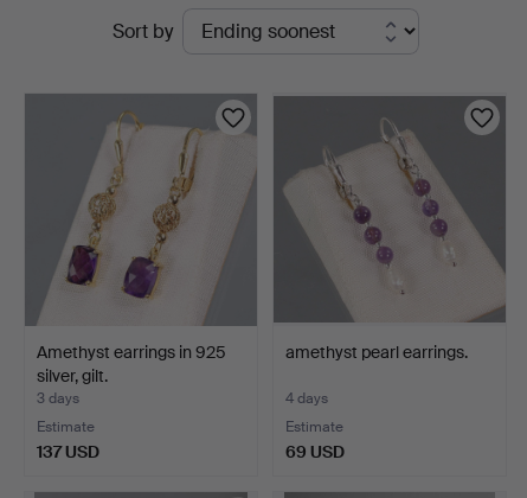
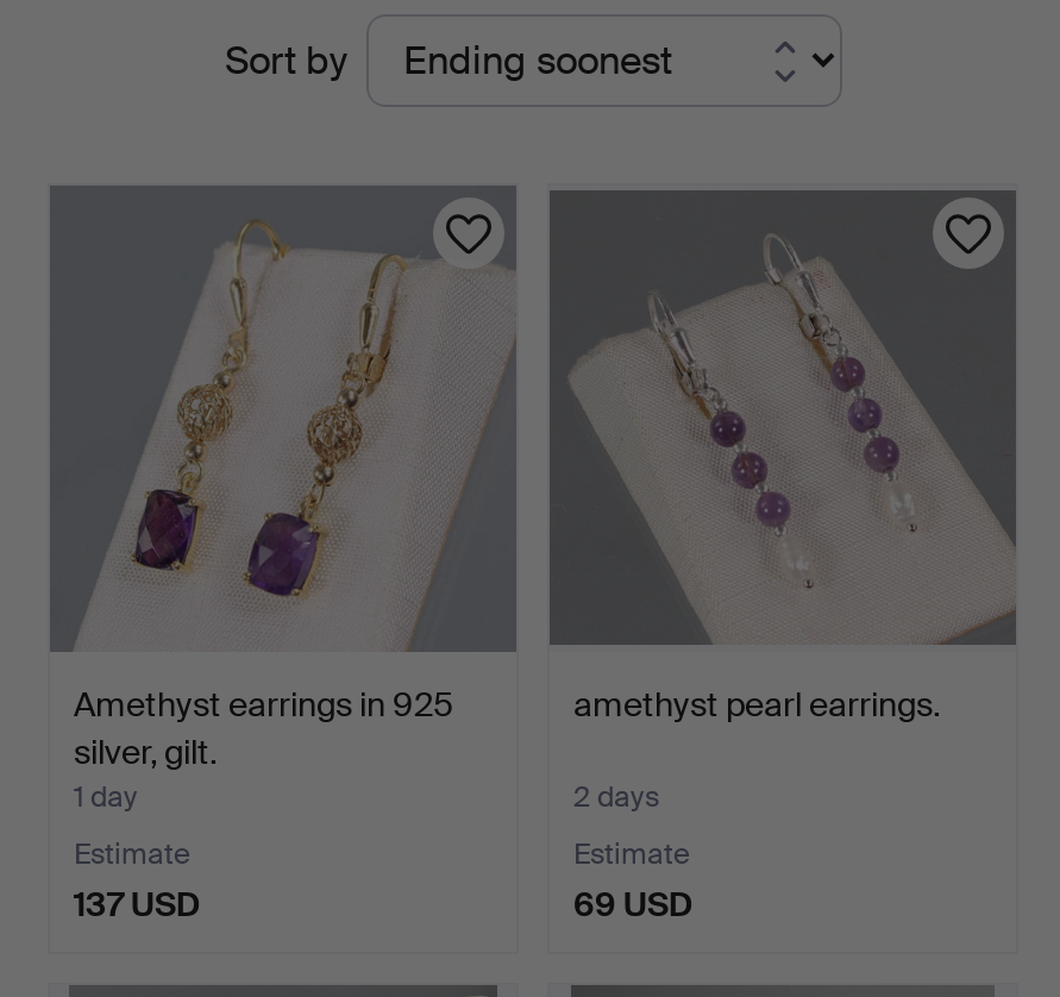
[37,389,79,408] 3 days -> [74,777,138,815] 1 day
[285,389,328,408] 4 days -> [573,777,659,815] 2 days

